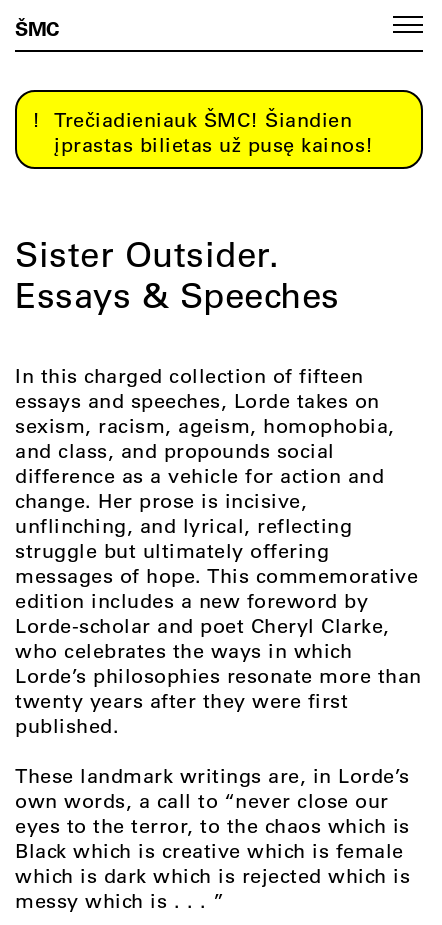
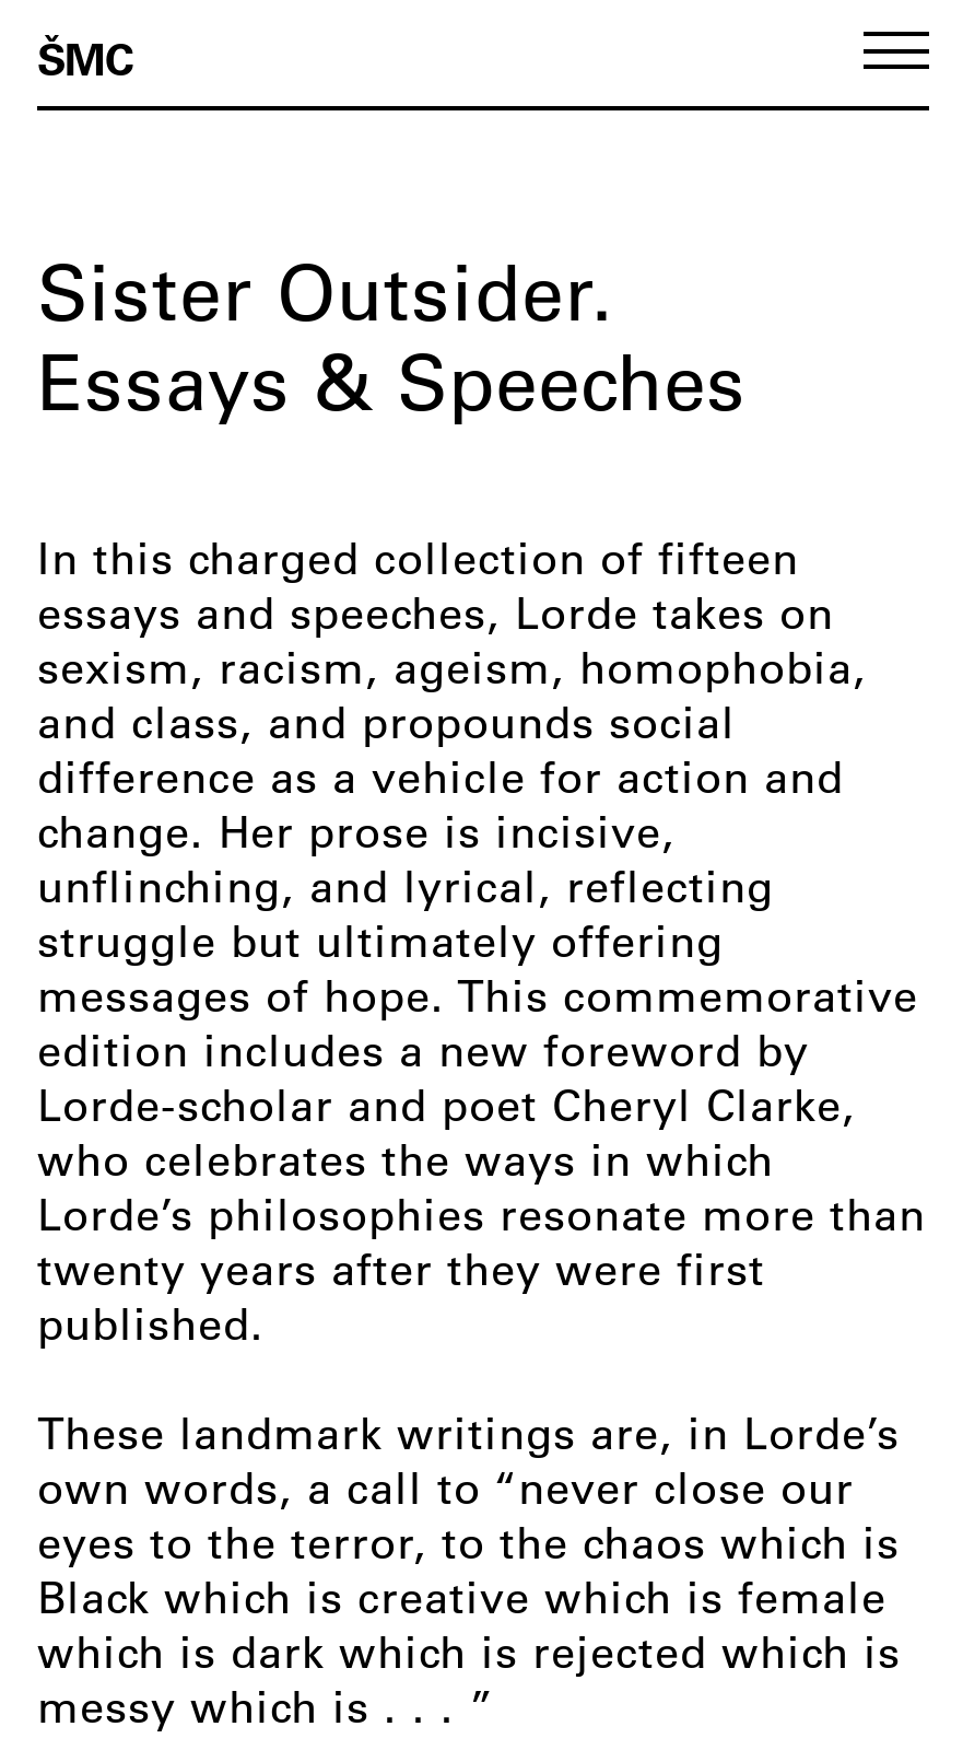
[54,107,373,157] Trečiadieniauk ŠMC! Šiandien | įprastas bilietas už pusę kainos! -> none

